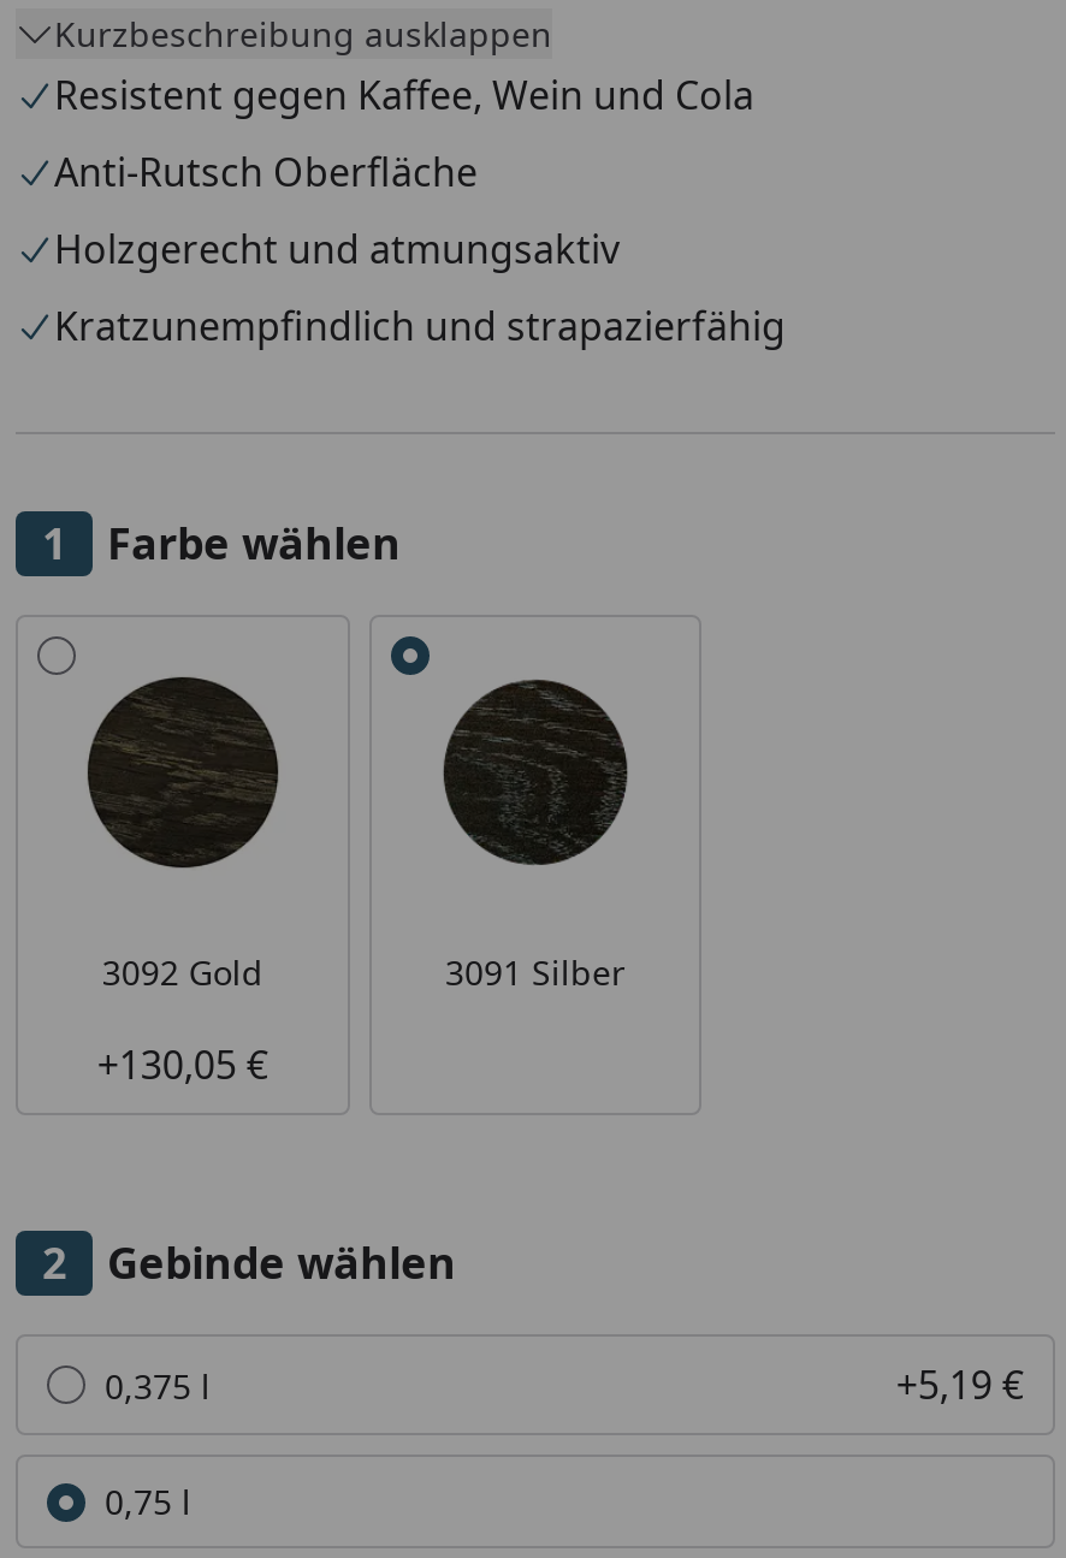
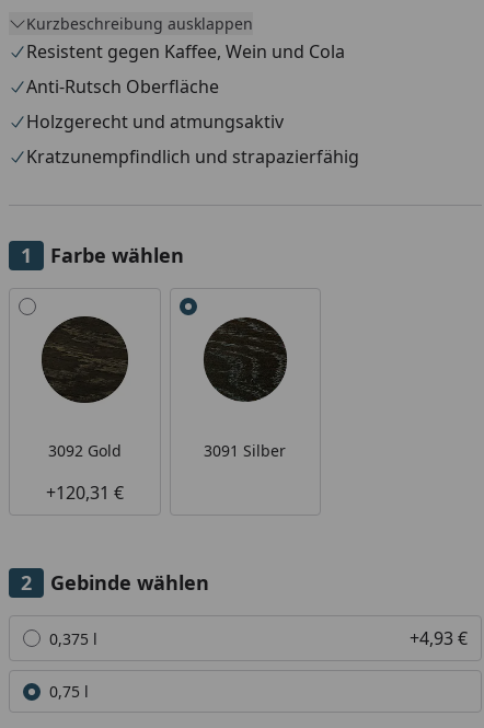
[97,1039,268,1091] +130,05 € -> [46,481,124,505] +120,31 €
[896,1359,1024,1411] +5,19 € -> [409,626,467,650] +4,93 €

